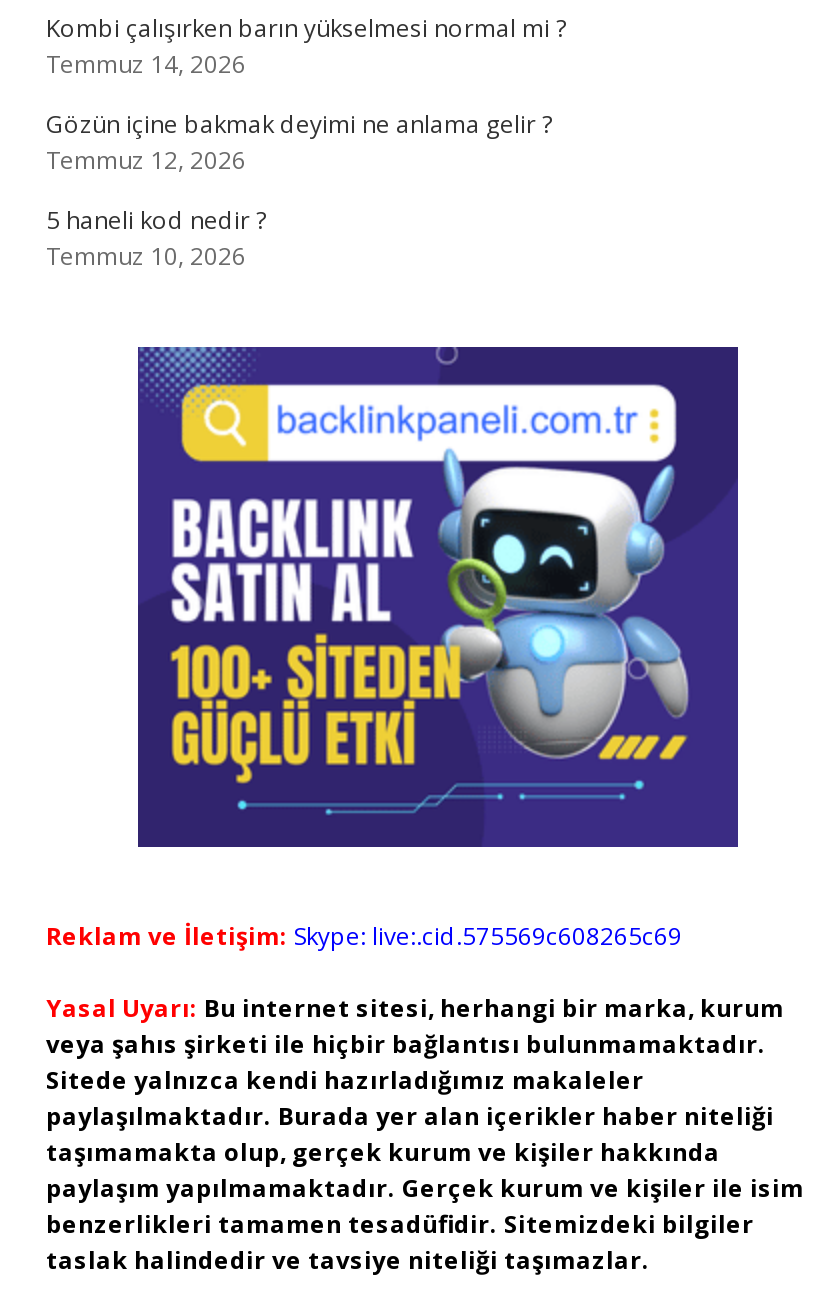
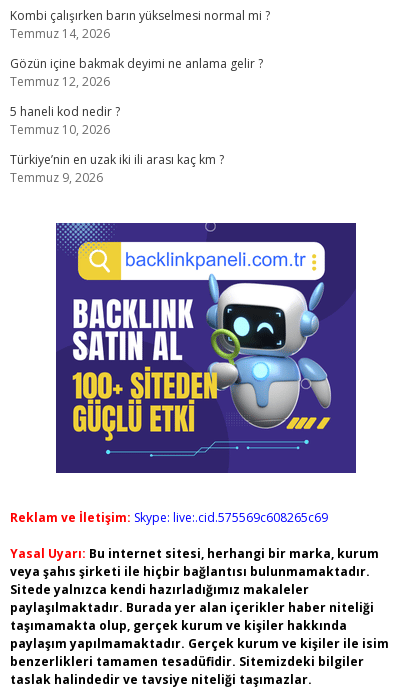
none -> [10,151,224,186] Türkiye’nin en uzak iki ili arası kaç km ? | Temmuz 9, 2026

